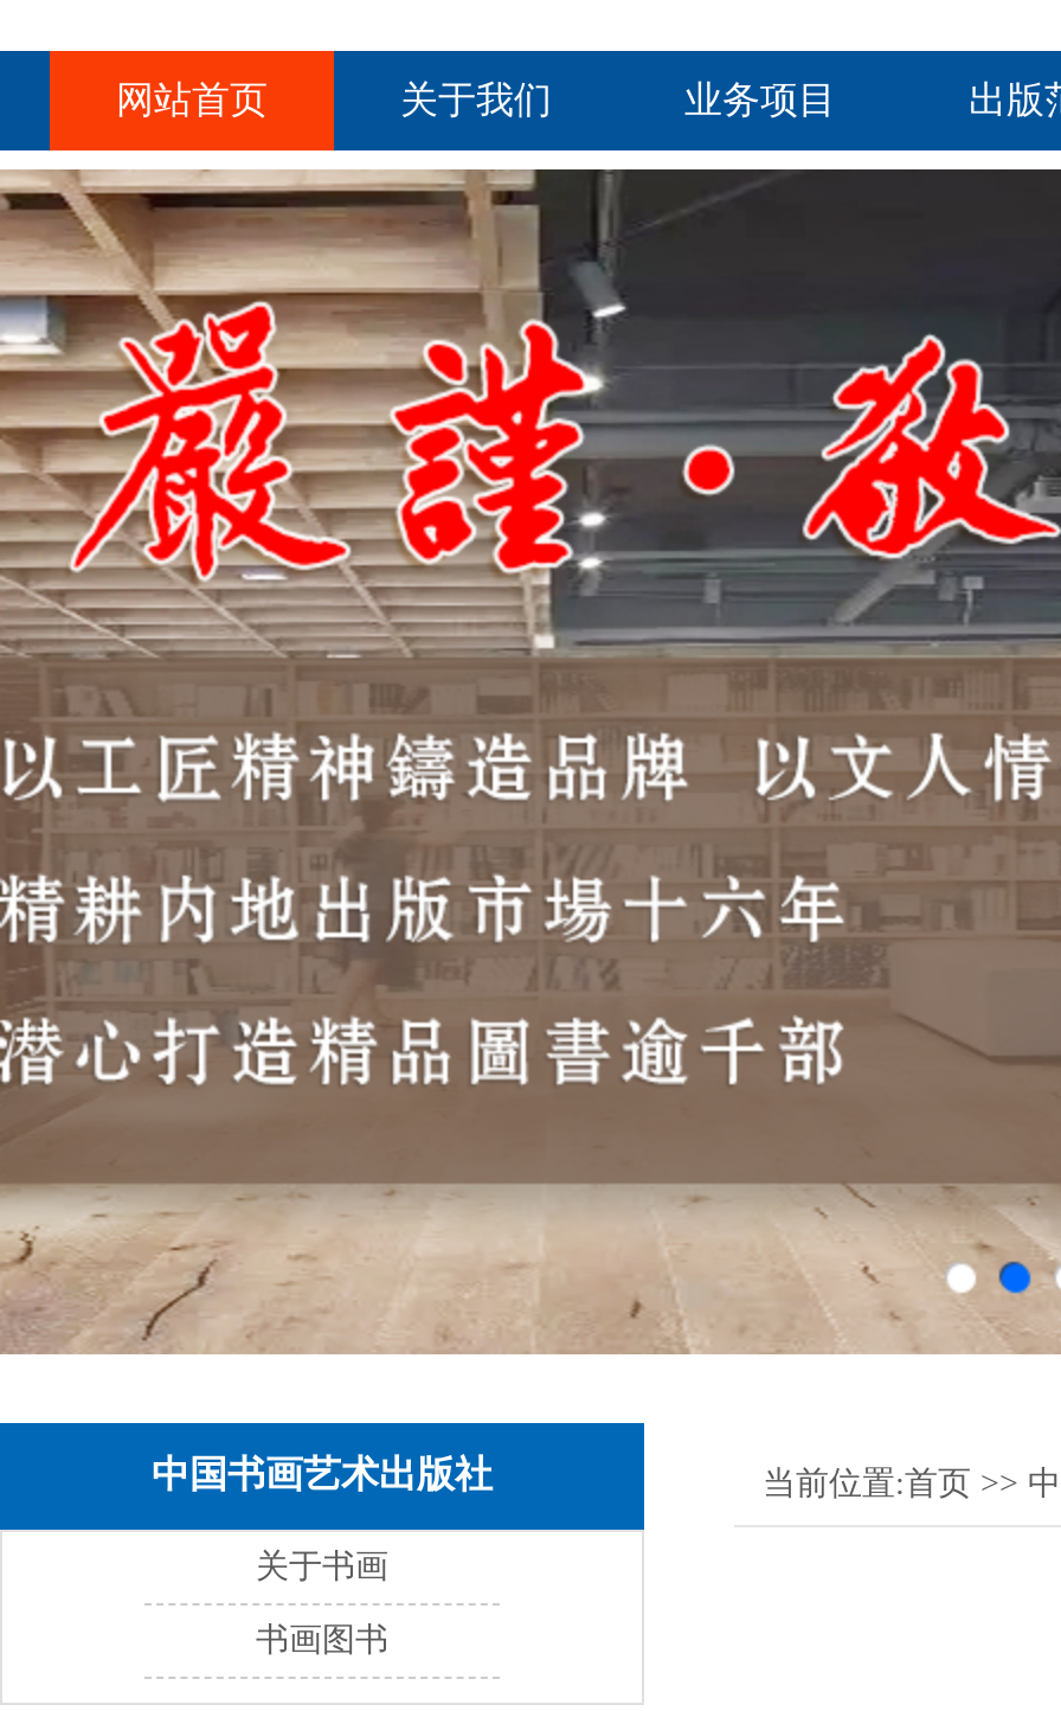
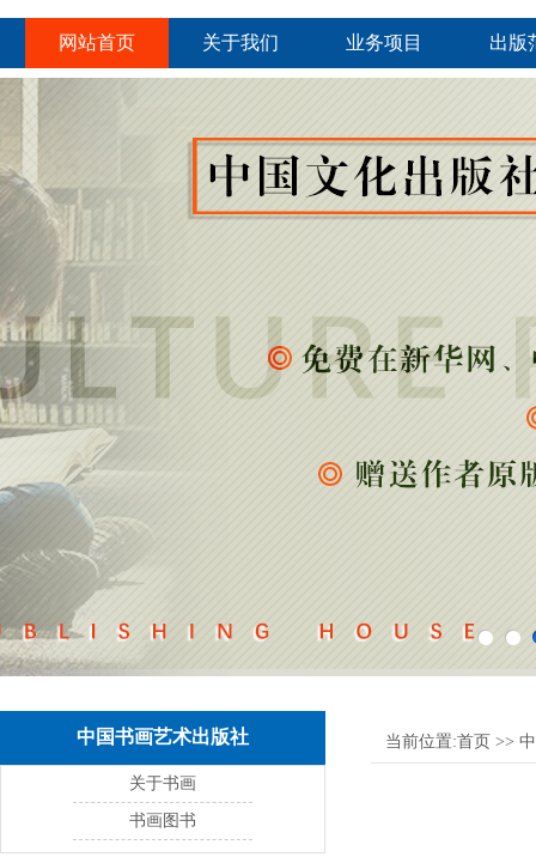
[7,167,1054,1354] [image] -> [4,78,532,675] [image]

